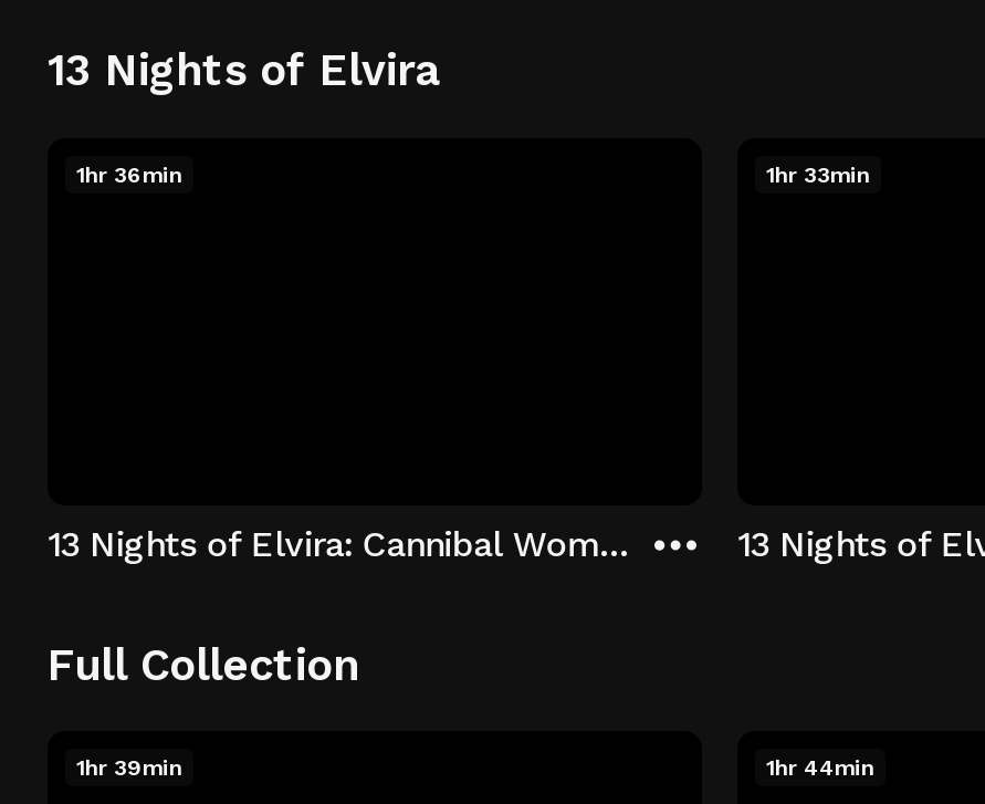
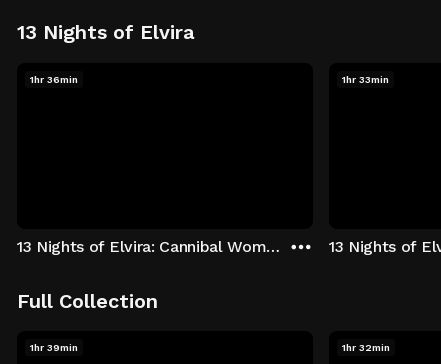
[766,755,874,780] 1hr 44min -> [342,342,390,353] 1hr 32min

